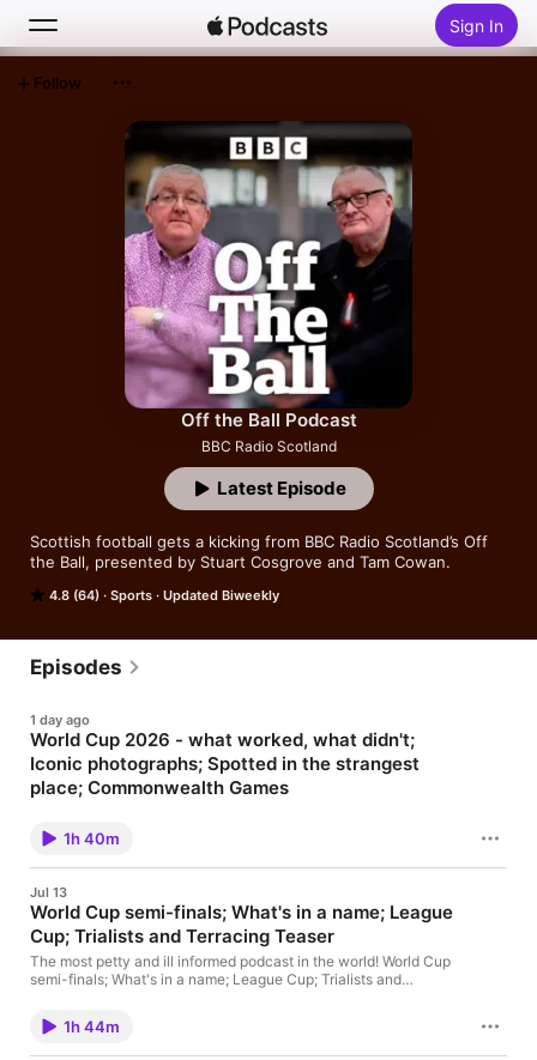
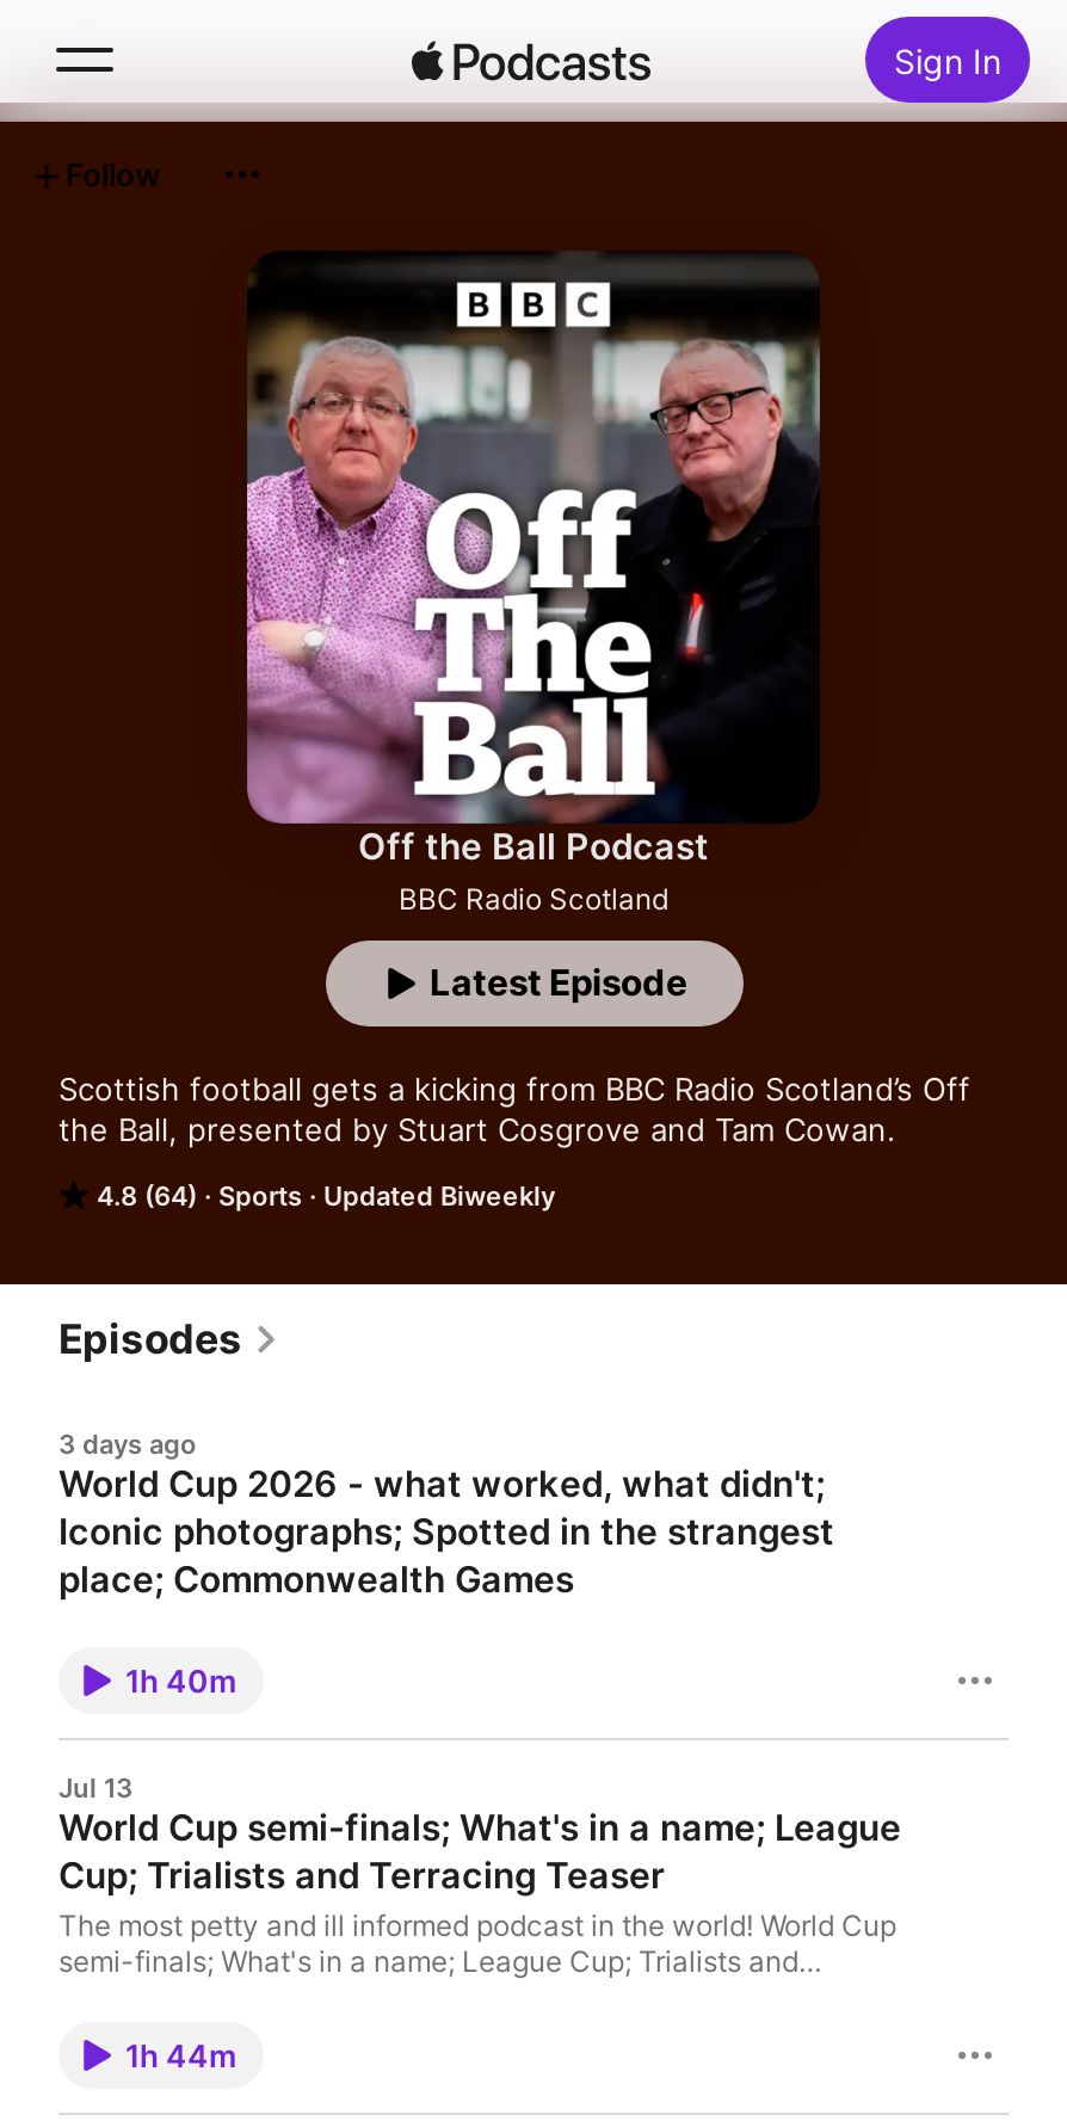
[30,711,90,728] 1 day ago -> [58,1428,197,1461] 3 days ago

